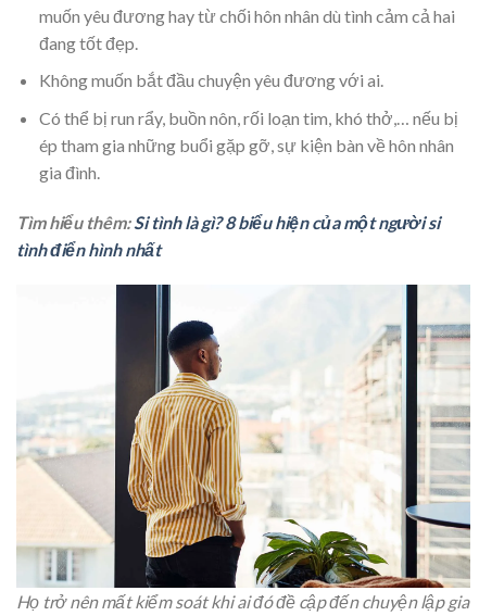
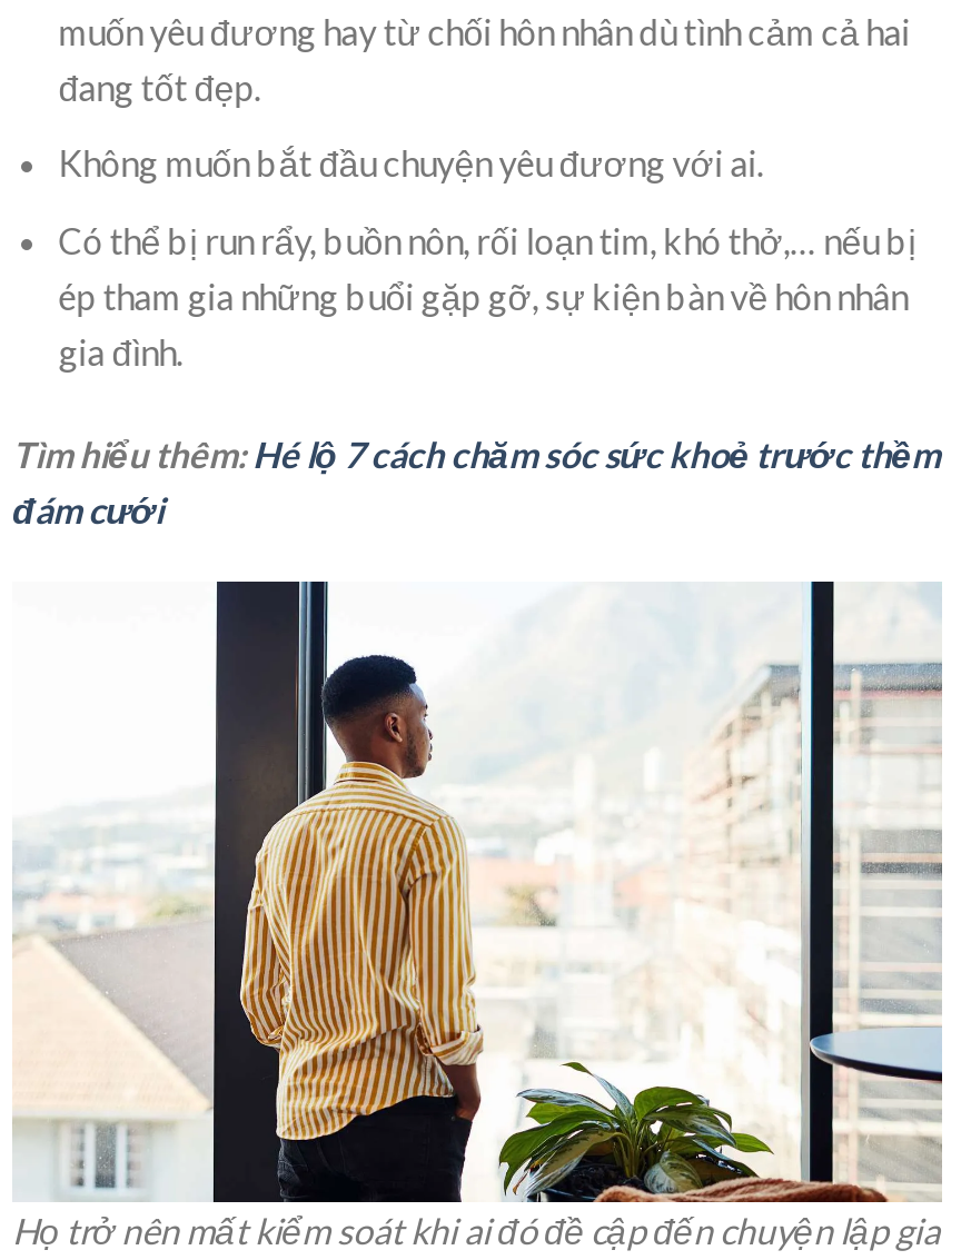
[16,212,440,259] Tìm hiểu thêm: Si tình là gì? 8 biểu hiện của một người si | tình điển hình nhất -> [12,432,940,530] Tìm hiểu thêm: Hé lộ 7 cách chăm sóc sức khoẻ trước thềm | đám cưới

